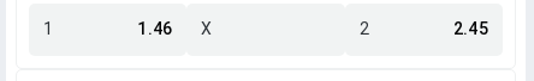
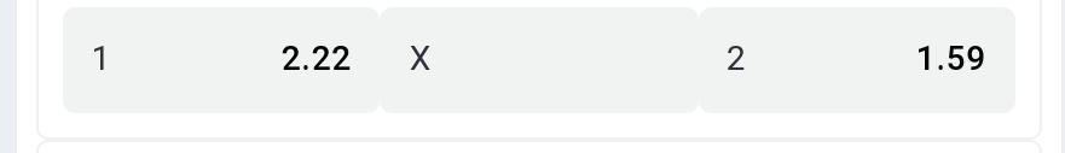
[137,19,212,38] 1.46 X -> [281,39,432,77] 2.22 X
[453,19,488,38] 2.45 -> [916,39,986,77] 1.59

